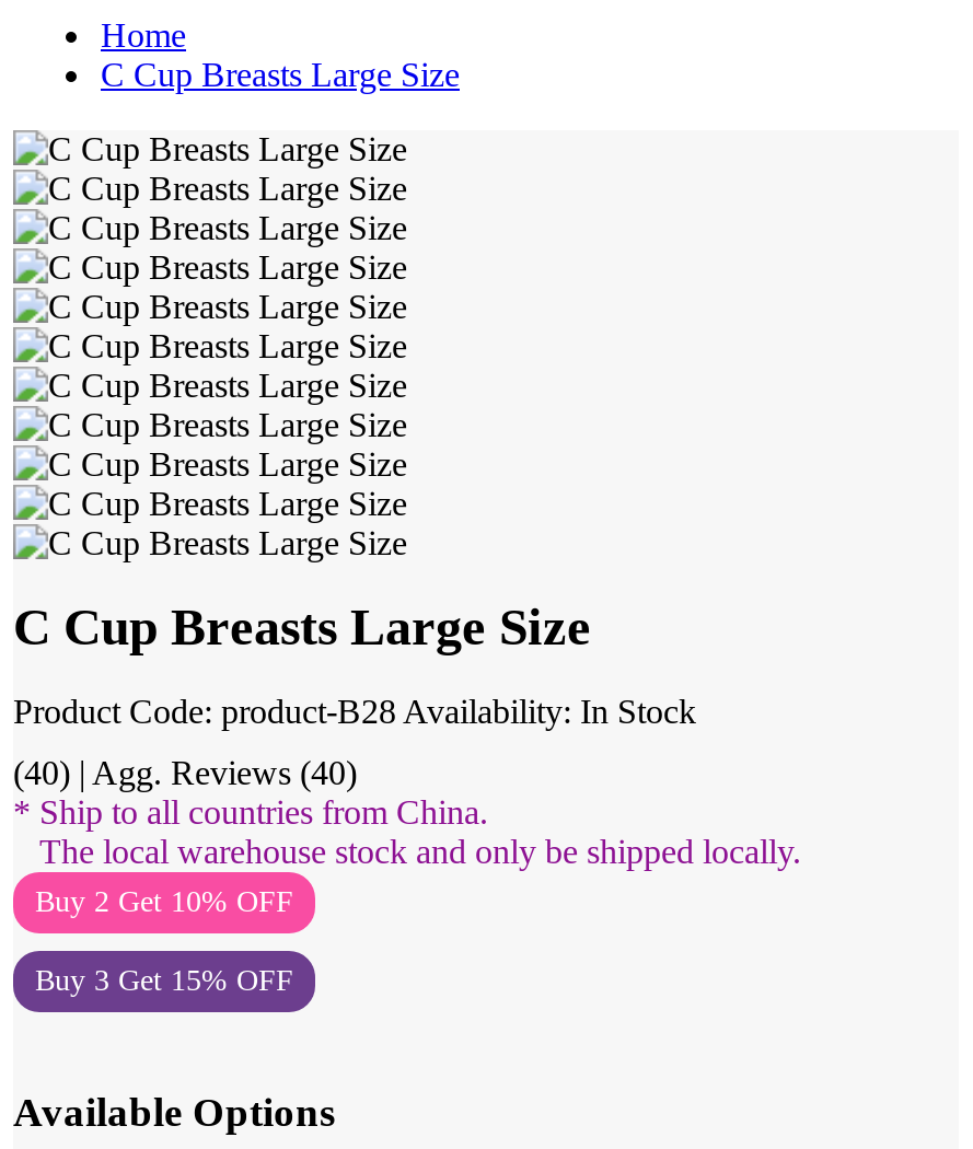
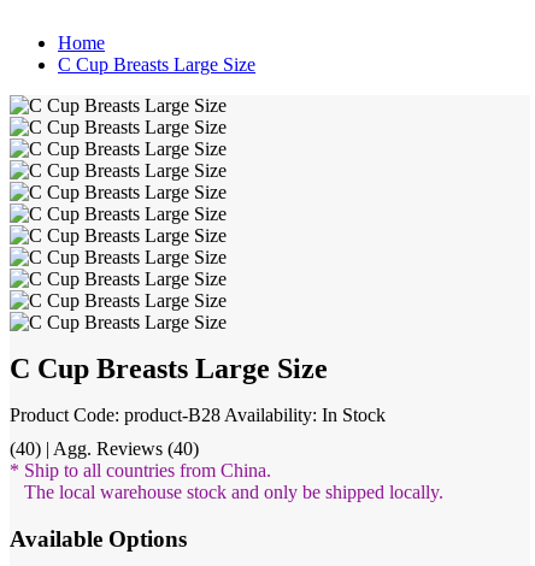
[35,886,293,997] Buy 2 Get 10% OFF | Buy 3 Get 15% OFF -> none

